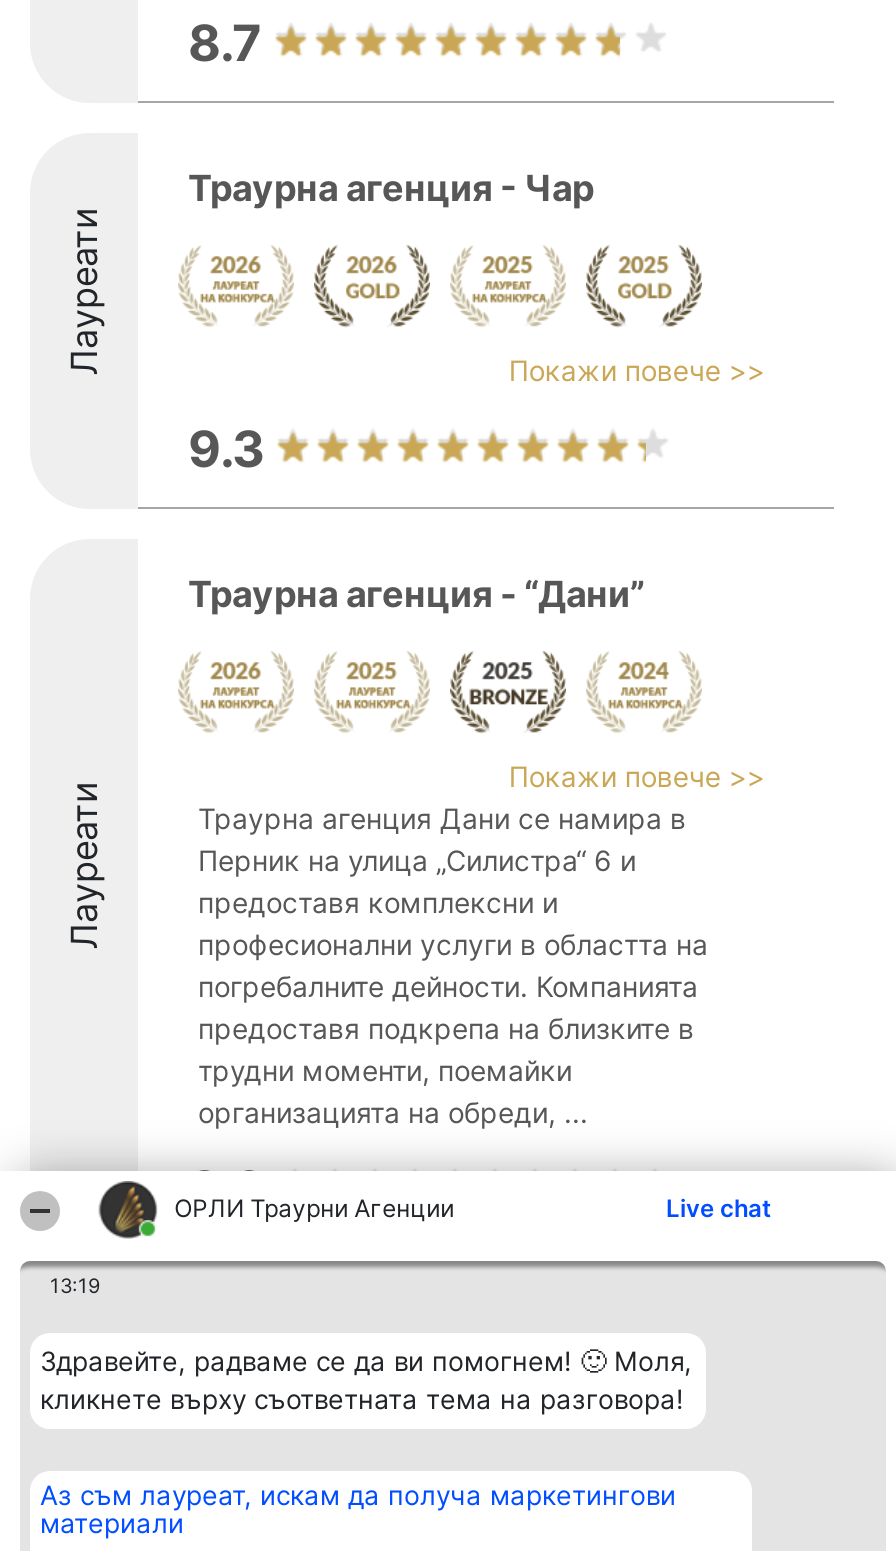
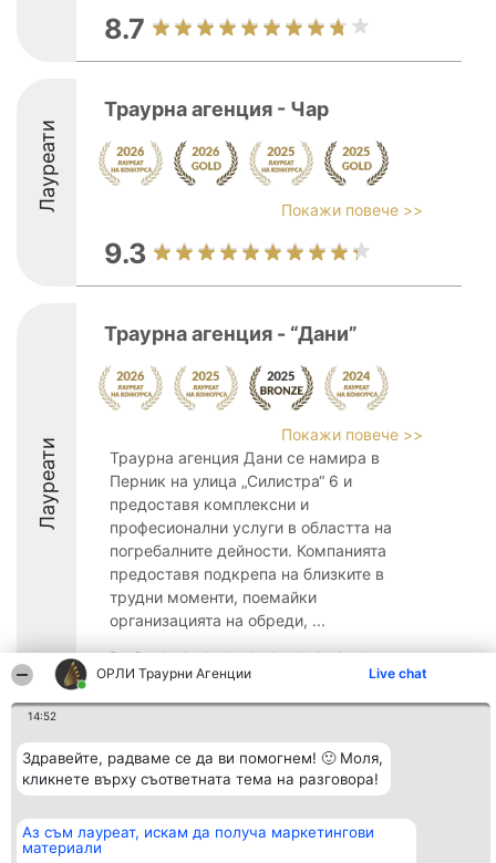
[50,1273,100,1297] 13:19 -> [28,709,56,722] 14:52

